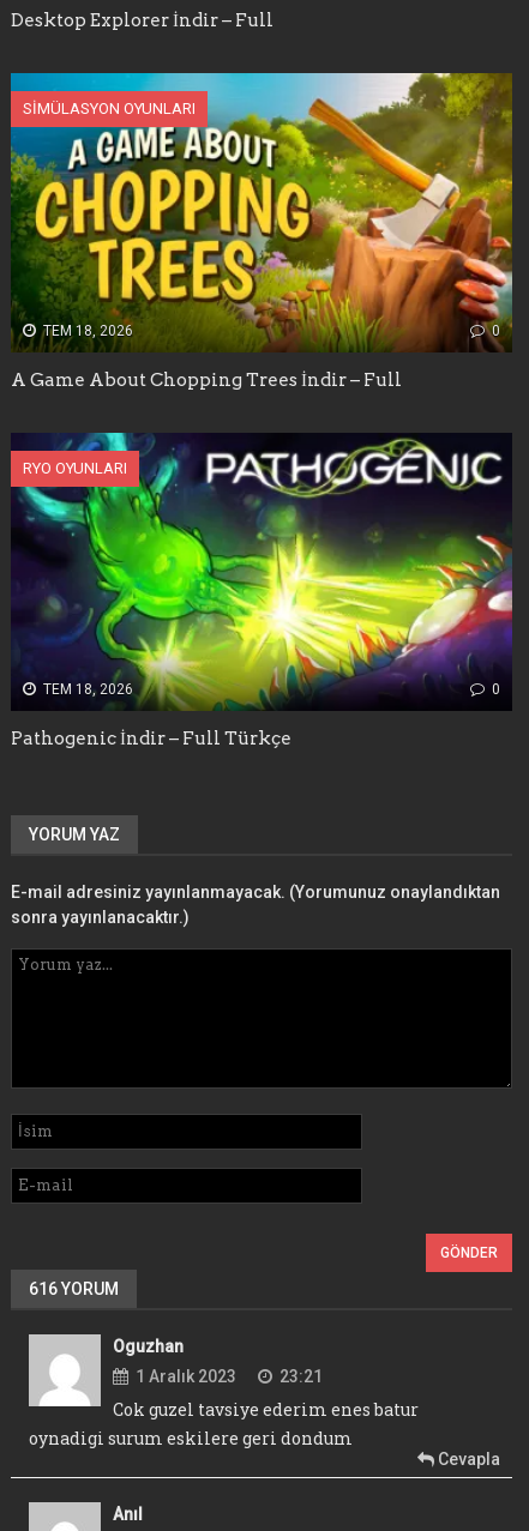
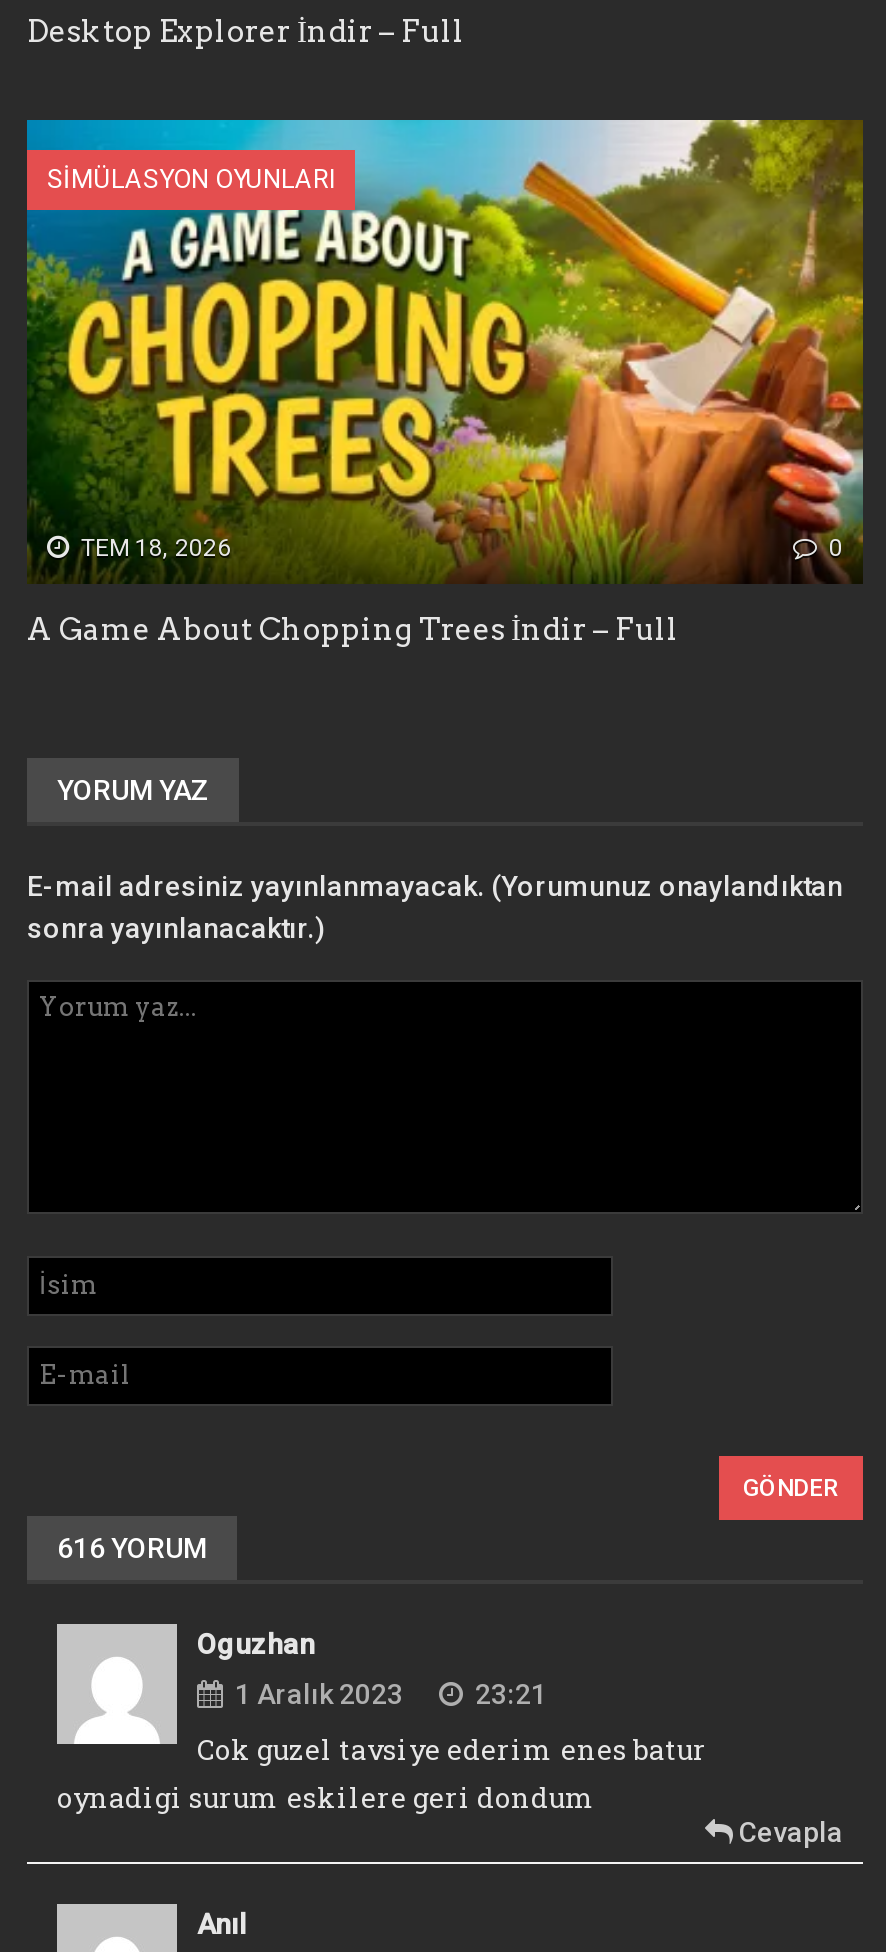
[11,433,513,710] [image] | RYO OYUNLARI -> none
[11,681,500,749] TEM 18, 2026 | 0 | Pathogenic İndir – Full Türkçe -> none

